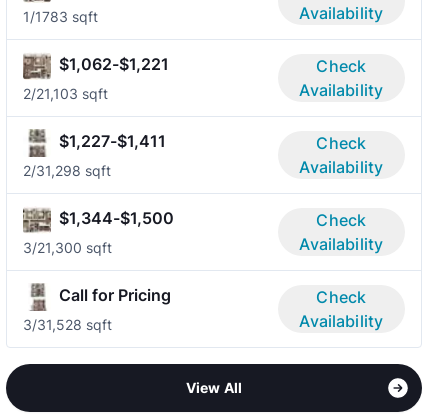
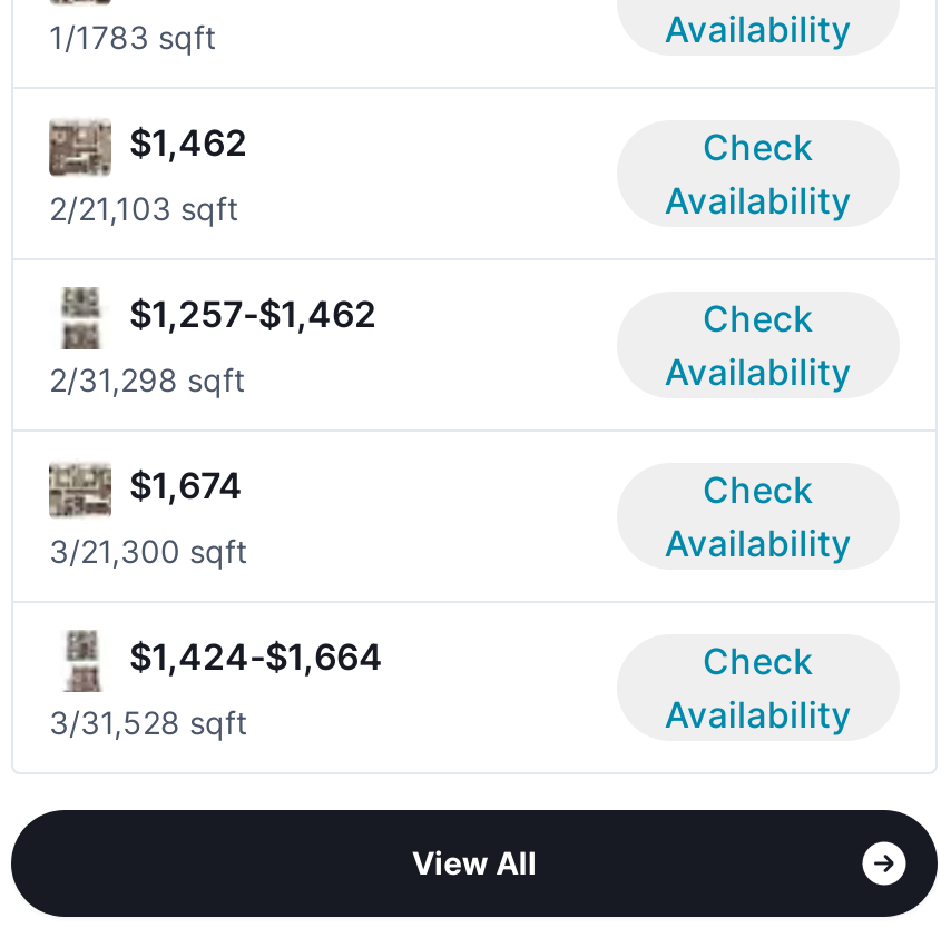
[59,54,169,74] $1,062-$1,221 -> [129,121,247,165] $1,462
[59,131,166,151] $1,227-$1,411 -> [129,292,376,336] $1,257-$1,462
[59,208,174,228] $1,344-$1,500 -> [129,463,243,508] $1,674
[59,285,171,305] Call for Pricing -> [129,635,383,679] $1,424-$1,664

